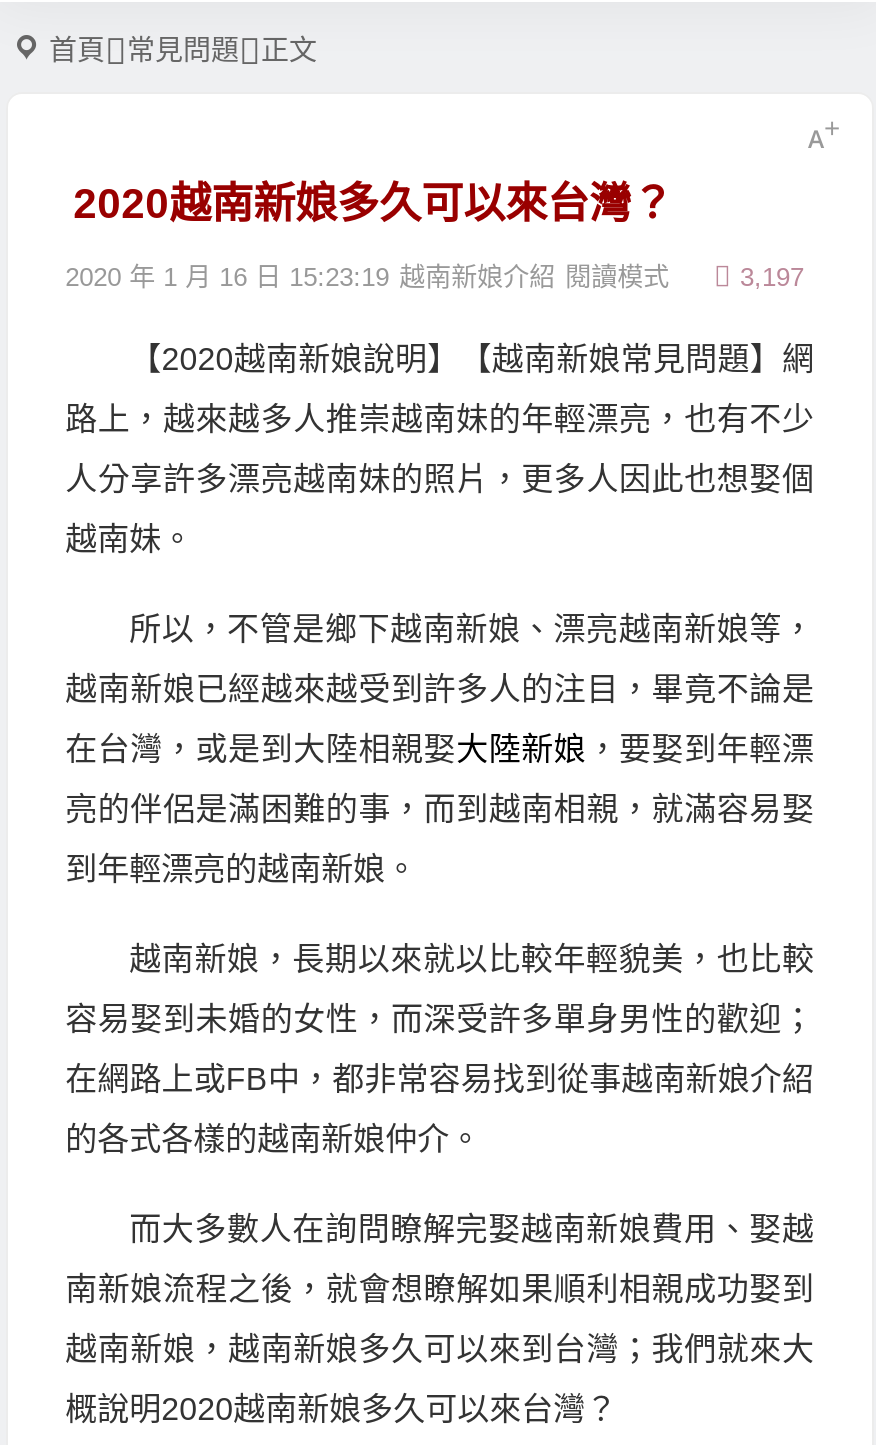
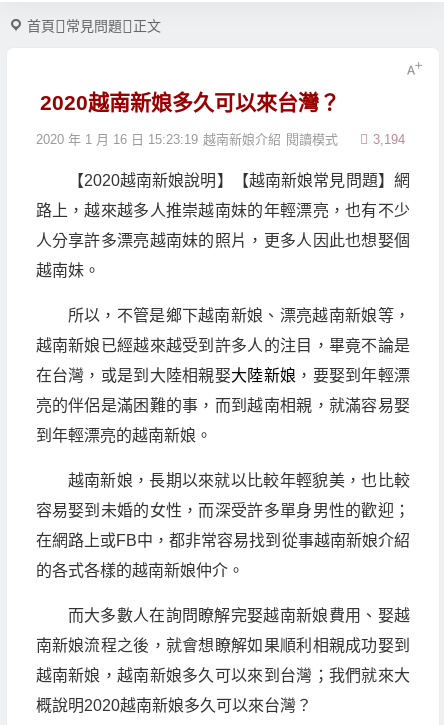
[740,262,804,292] 3,197 -> [373,132,405,147] 3,194

